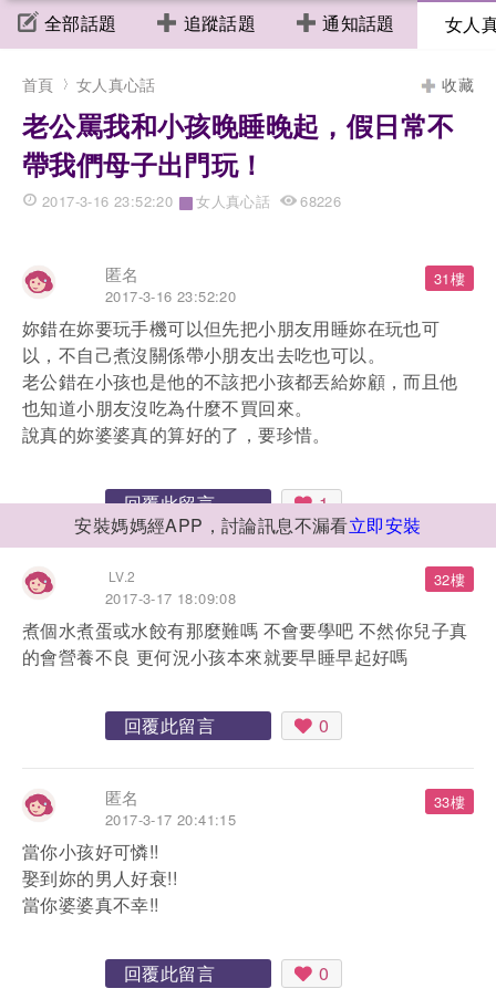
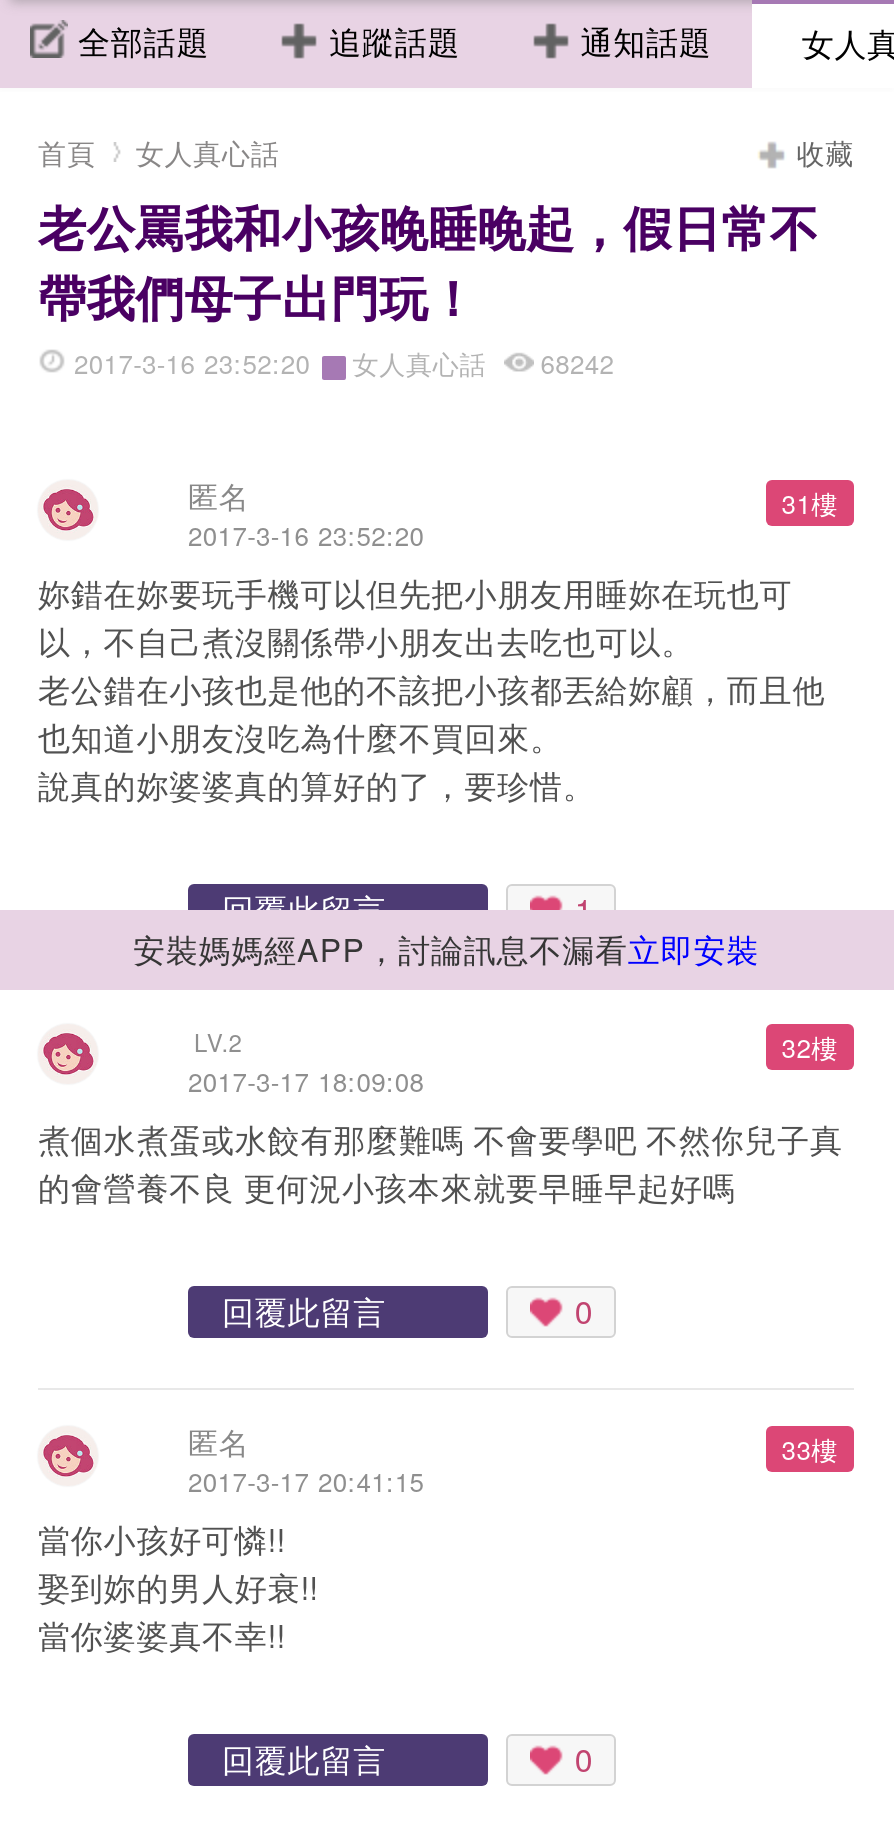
[42,190,341,211] 2017-3-16 23:52:20 女人真心話 68226 -> [74,344,614,382] 2017-3-16 23:52:20 女人真心話 68242

